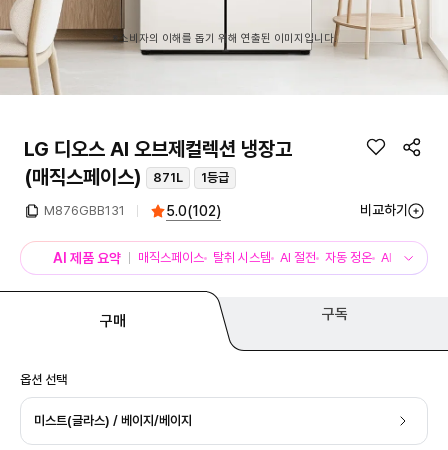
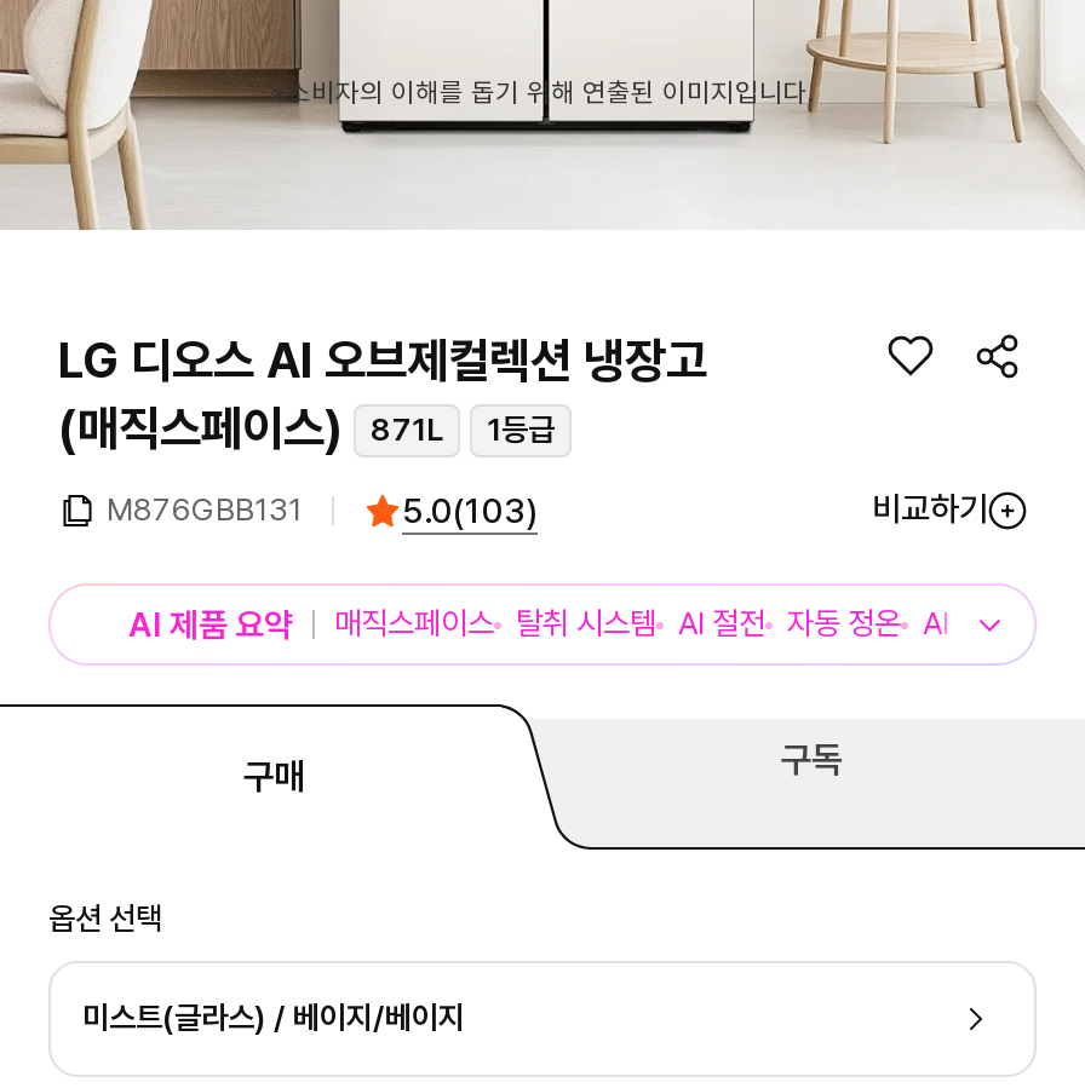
[166,202,221,218] 5.0(102) -> [402,490,538,529] 5.0(103)

